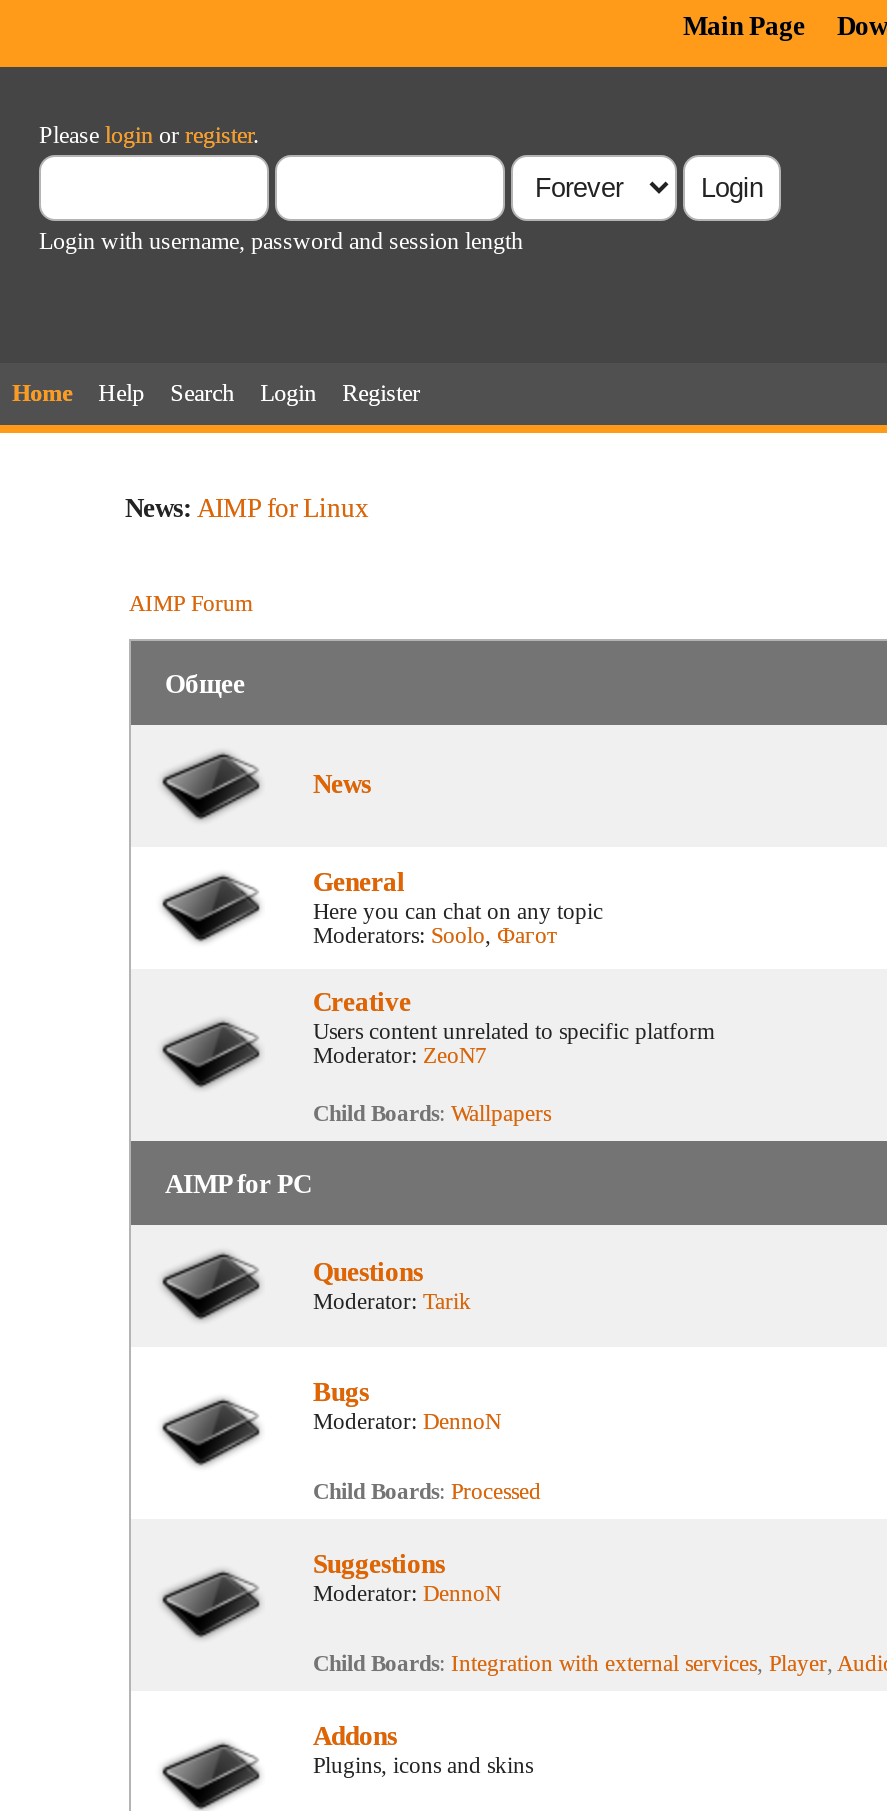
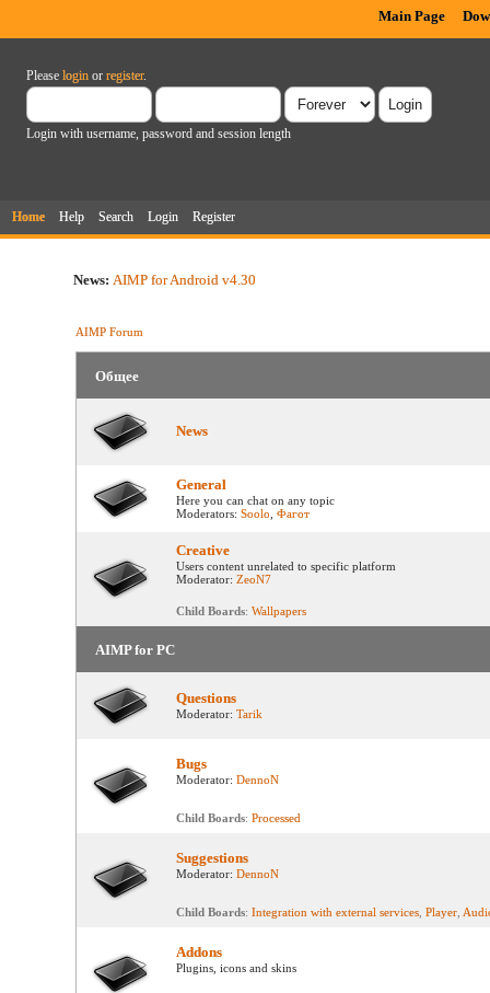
[125,493,369,523] News: AIMP for Linux -> [73,272,256,288] News: AIMP for Android v4.30

